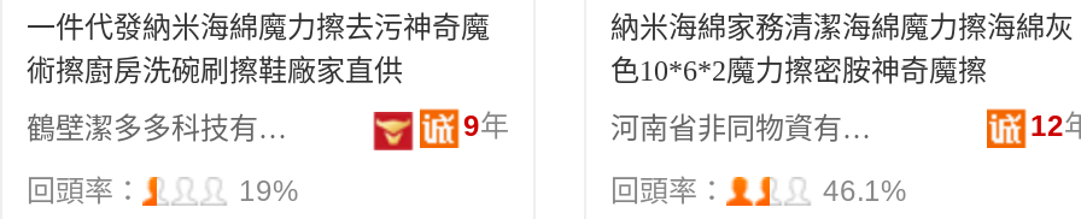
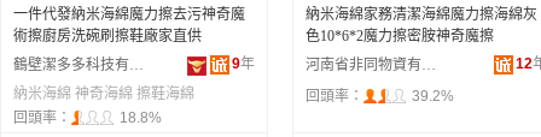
none -> [13,85,194,102] 納米海綿 神奇海綿 擦鞋海綿
[239,174,299,208] 19% -> [120,109,162,126] 18.8%
[823,174,907,208] 46.1% -> [412,88,454,105] 39.2%

